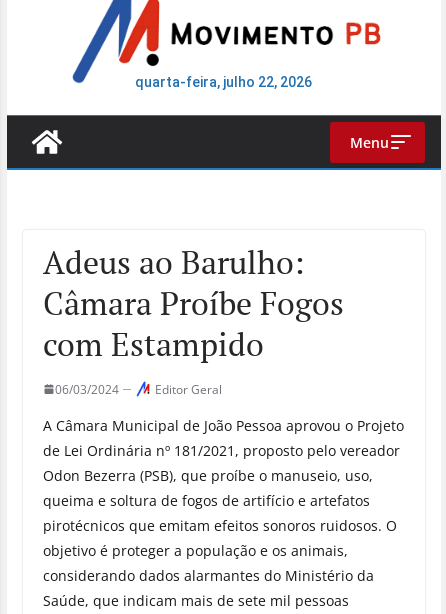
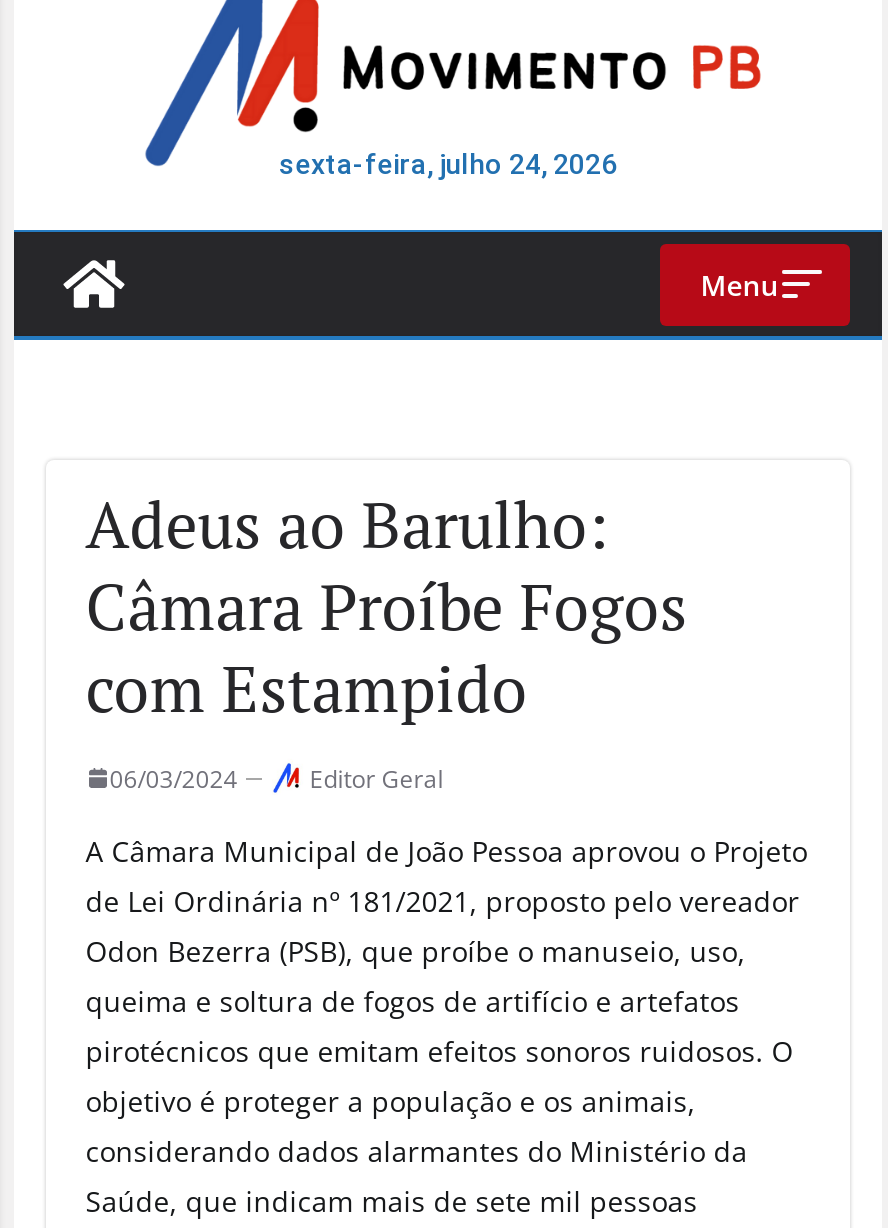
[135,74,312,90] quarta-feira, julho 22, 2026 -> [279,148,617,180] sexta-feira, julho 24, 2026

